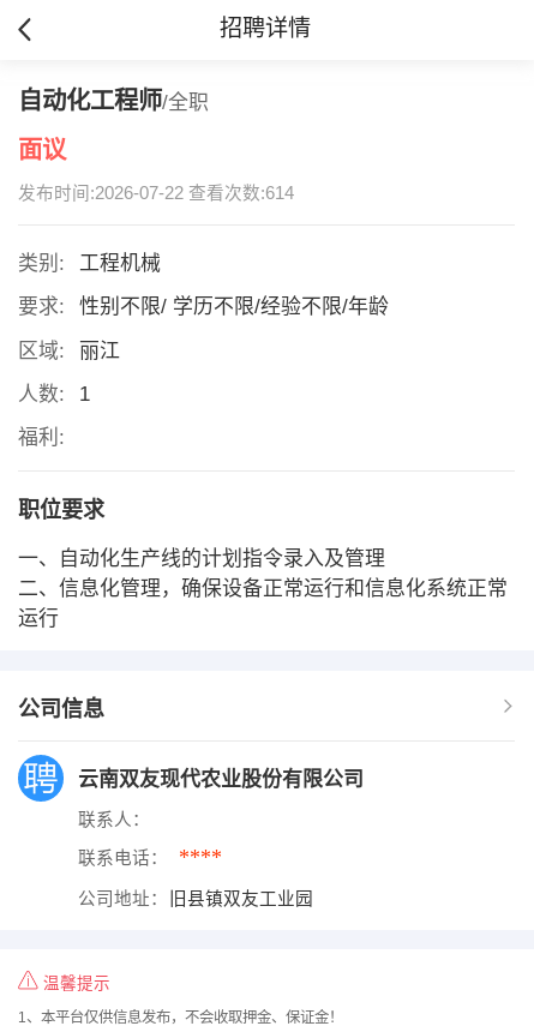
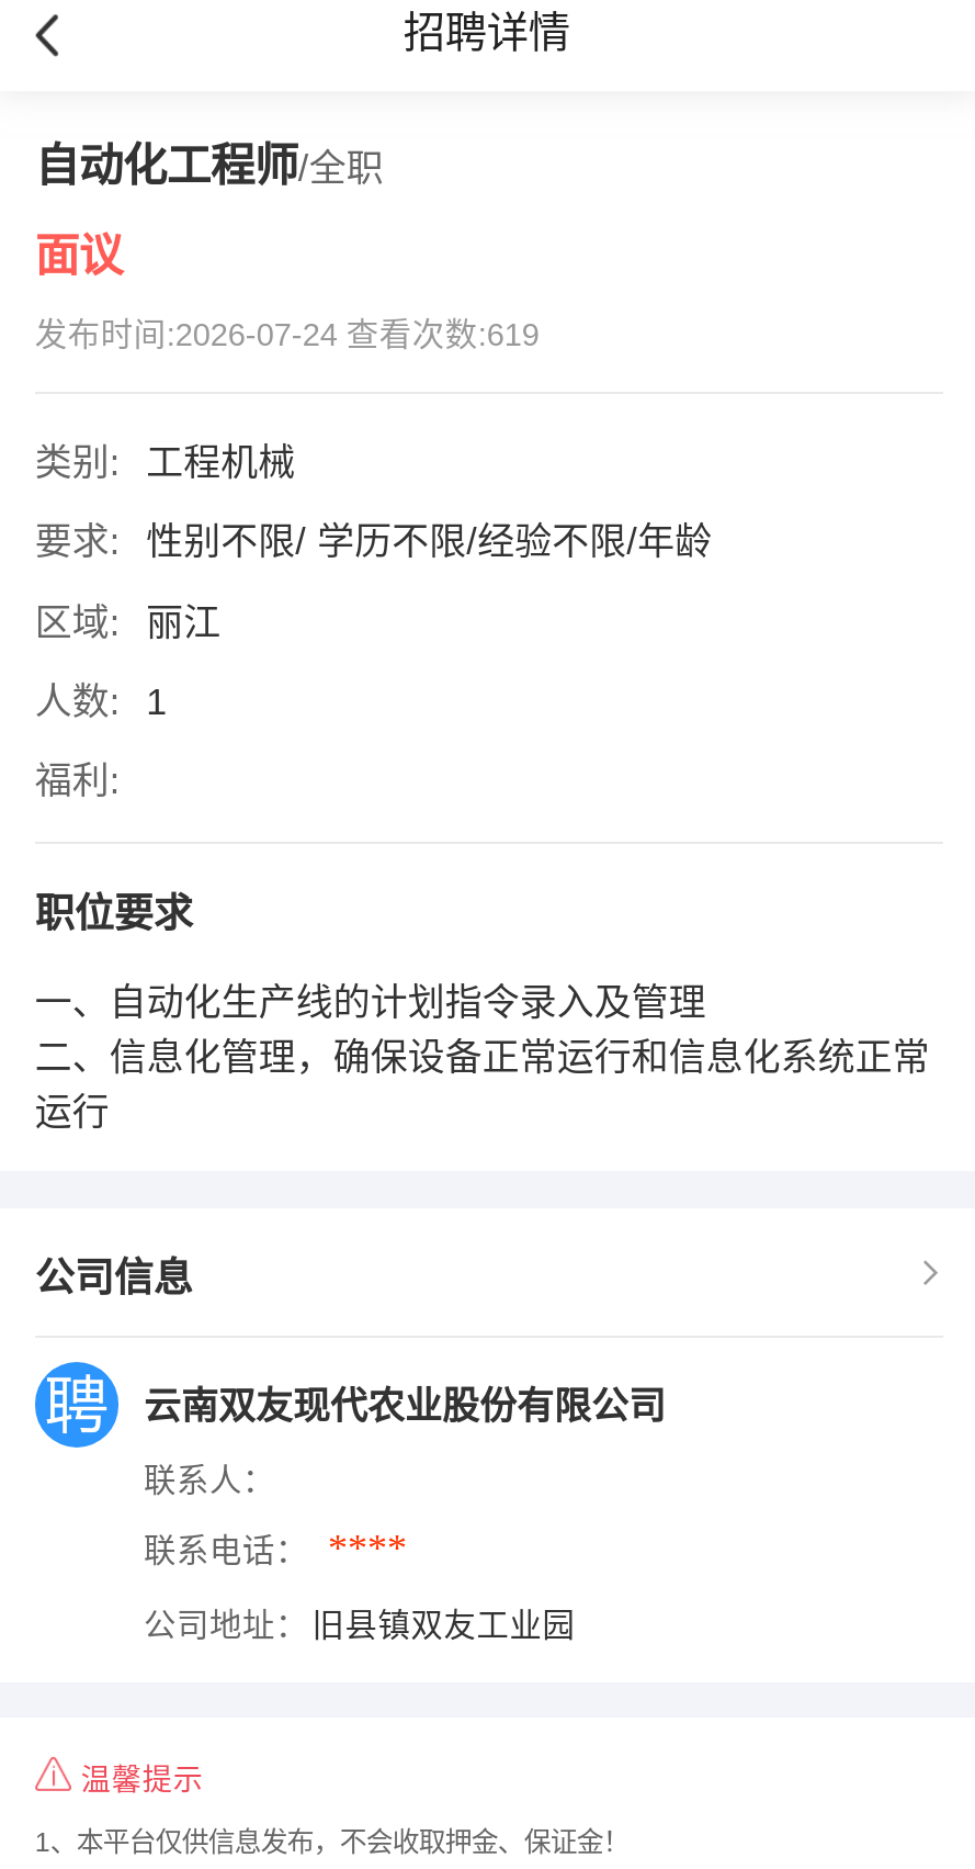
[18,184,294,203] 发布时间:2026-07-22 查看次数:614 -> [35,318,539,353] 发布时间:2026-07-24 查看次数:619

